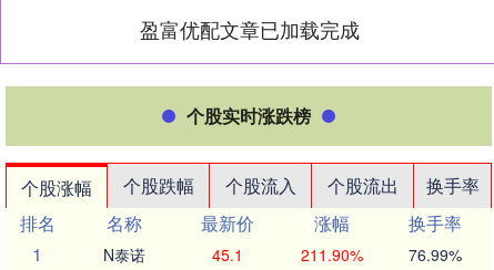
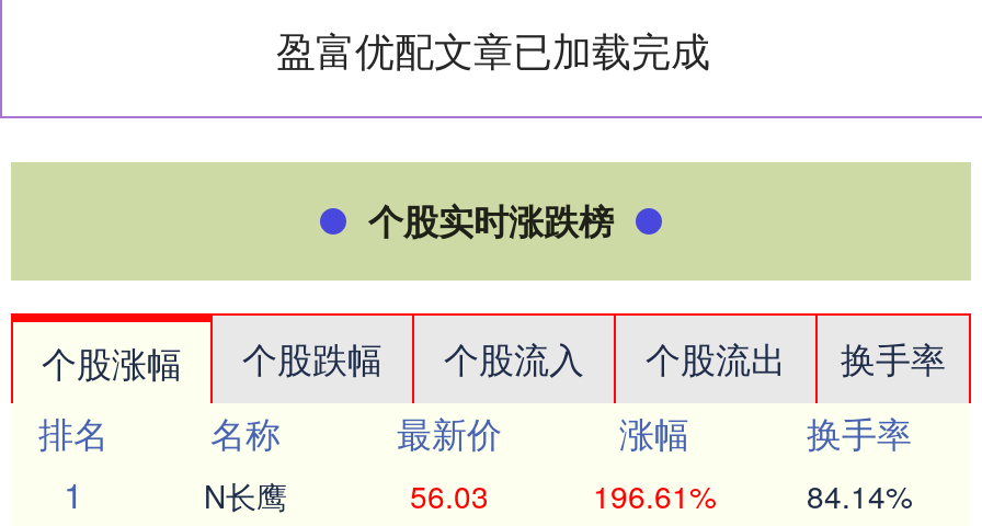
[103,244,145,266] N泰诺 -> [204,474,287,518] N长鹰
[212,244,243,266] 45.1 -> [410,474,489,518] 56.03
[300,244,362,266] 211.90% -> [593,474,716,518] 196.61%
[409,244,462,266] 76.99% -> [807,474,912,518] 84.14%

